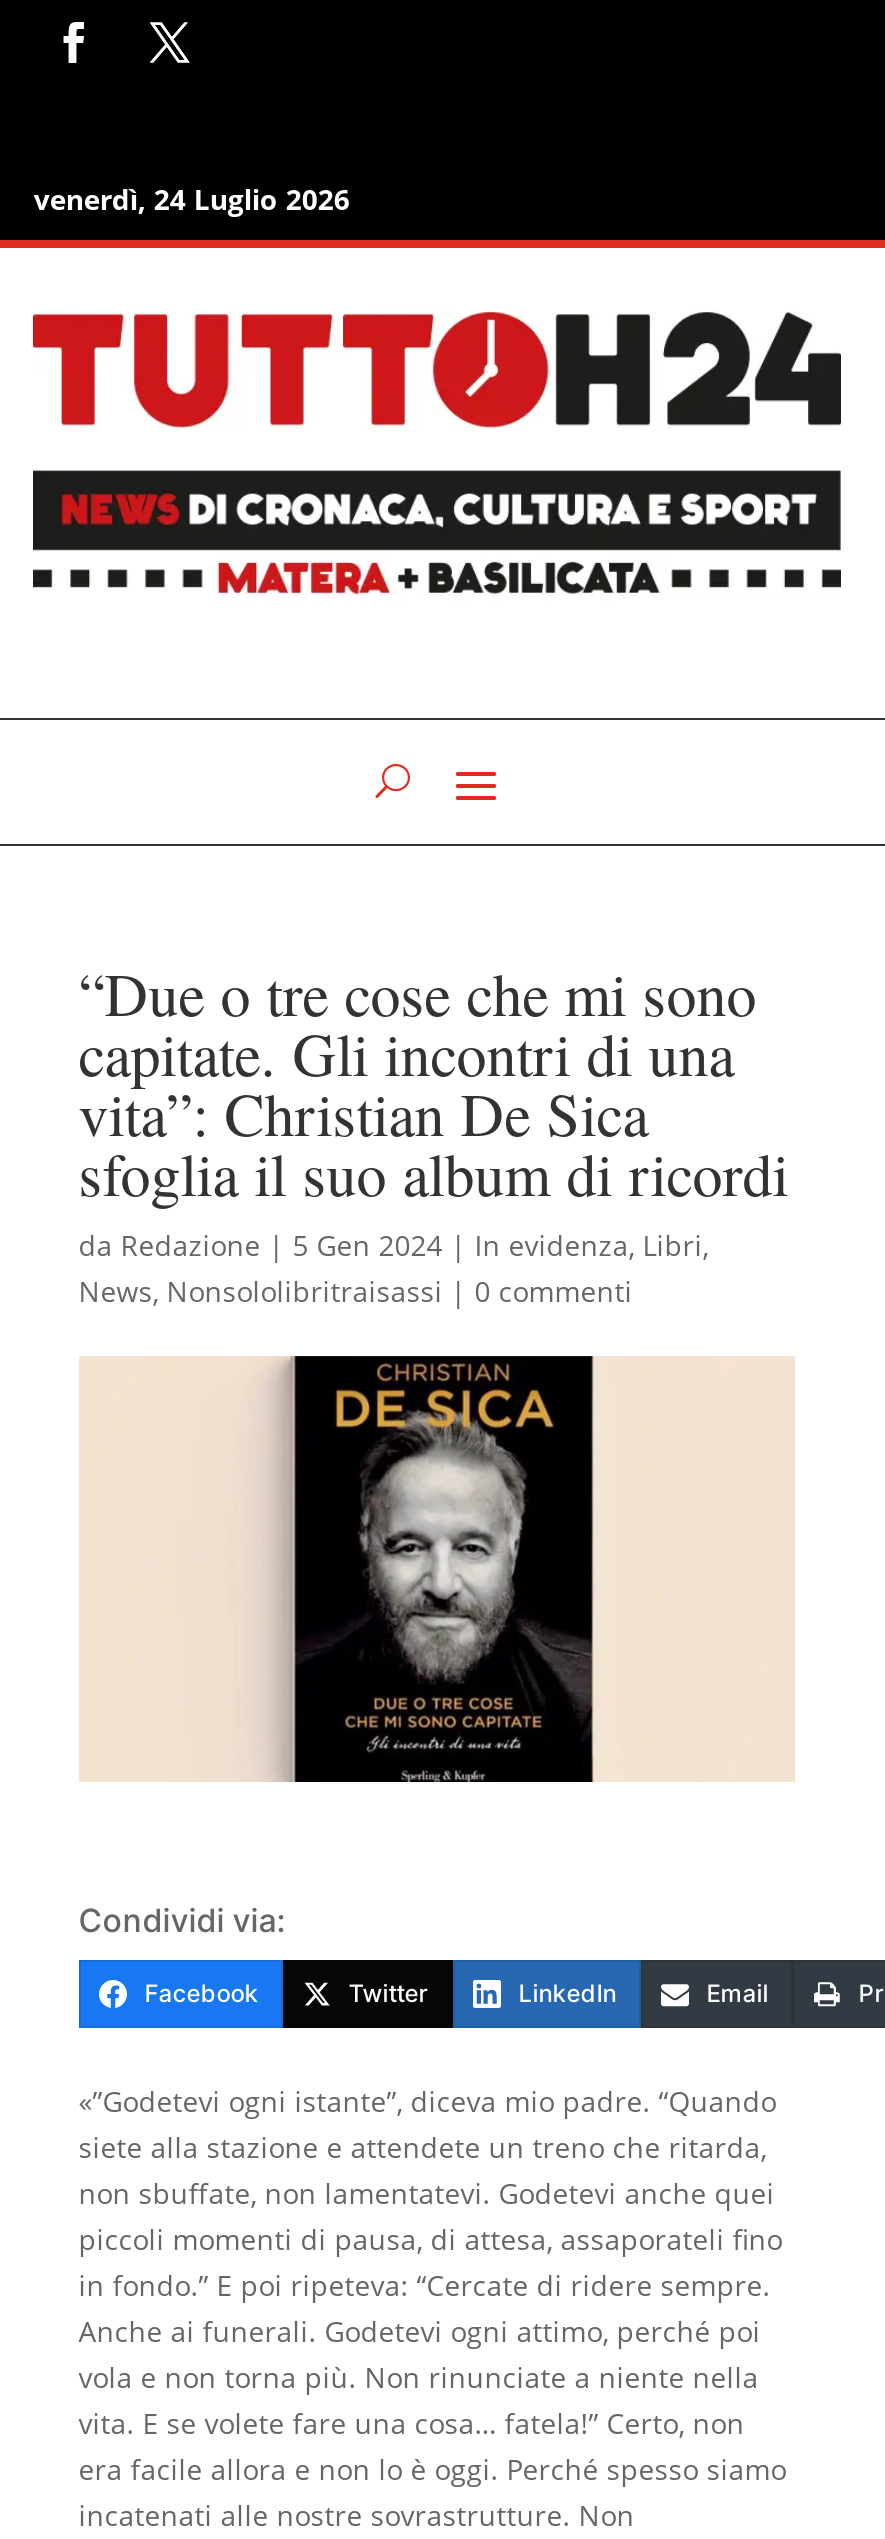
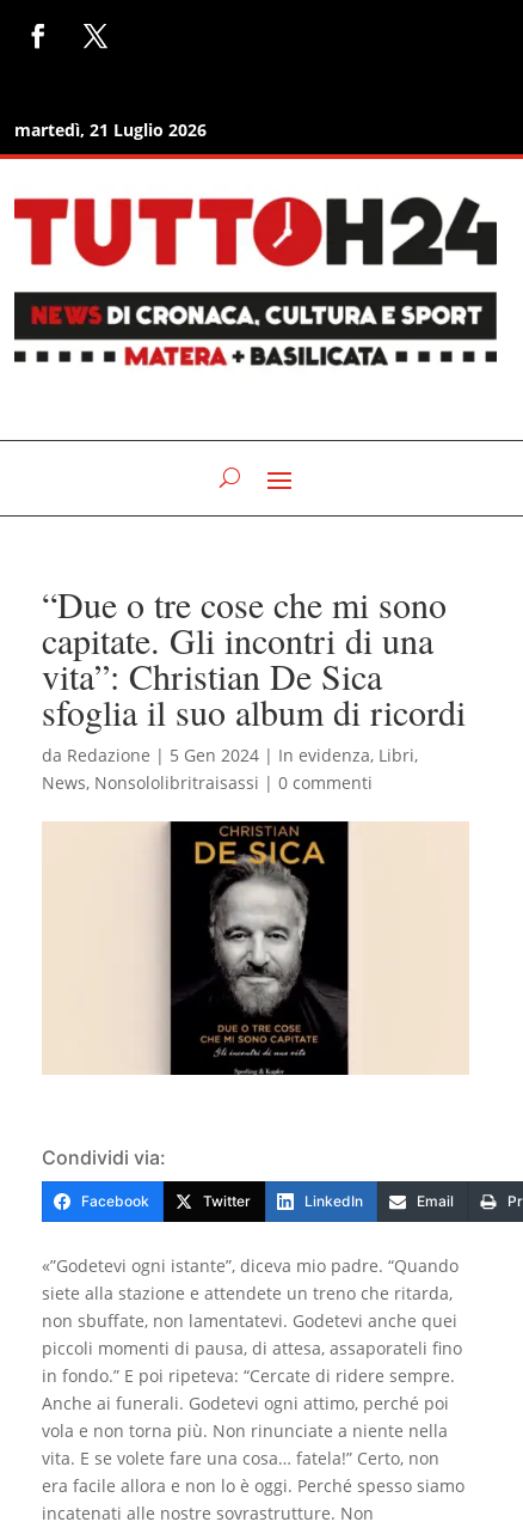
[34,180,350,218] venerdì, 24 Luglio 2026 -> [15,118,207,141] martedì, 21 Luglio 2026

